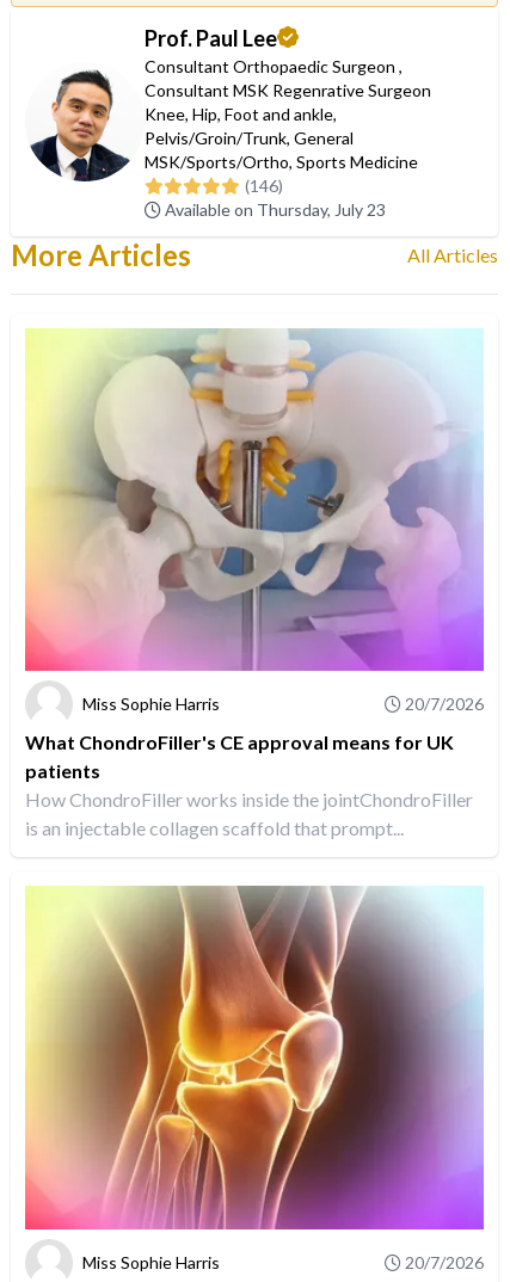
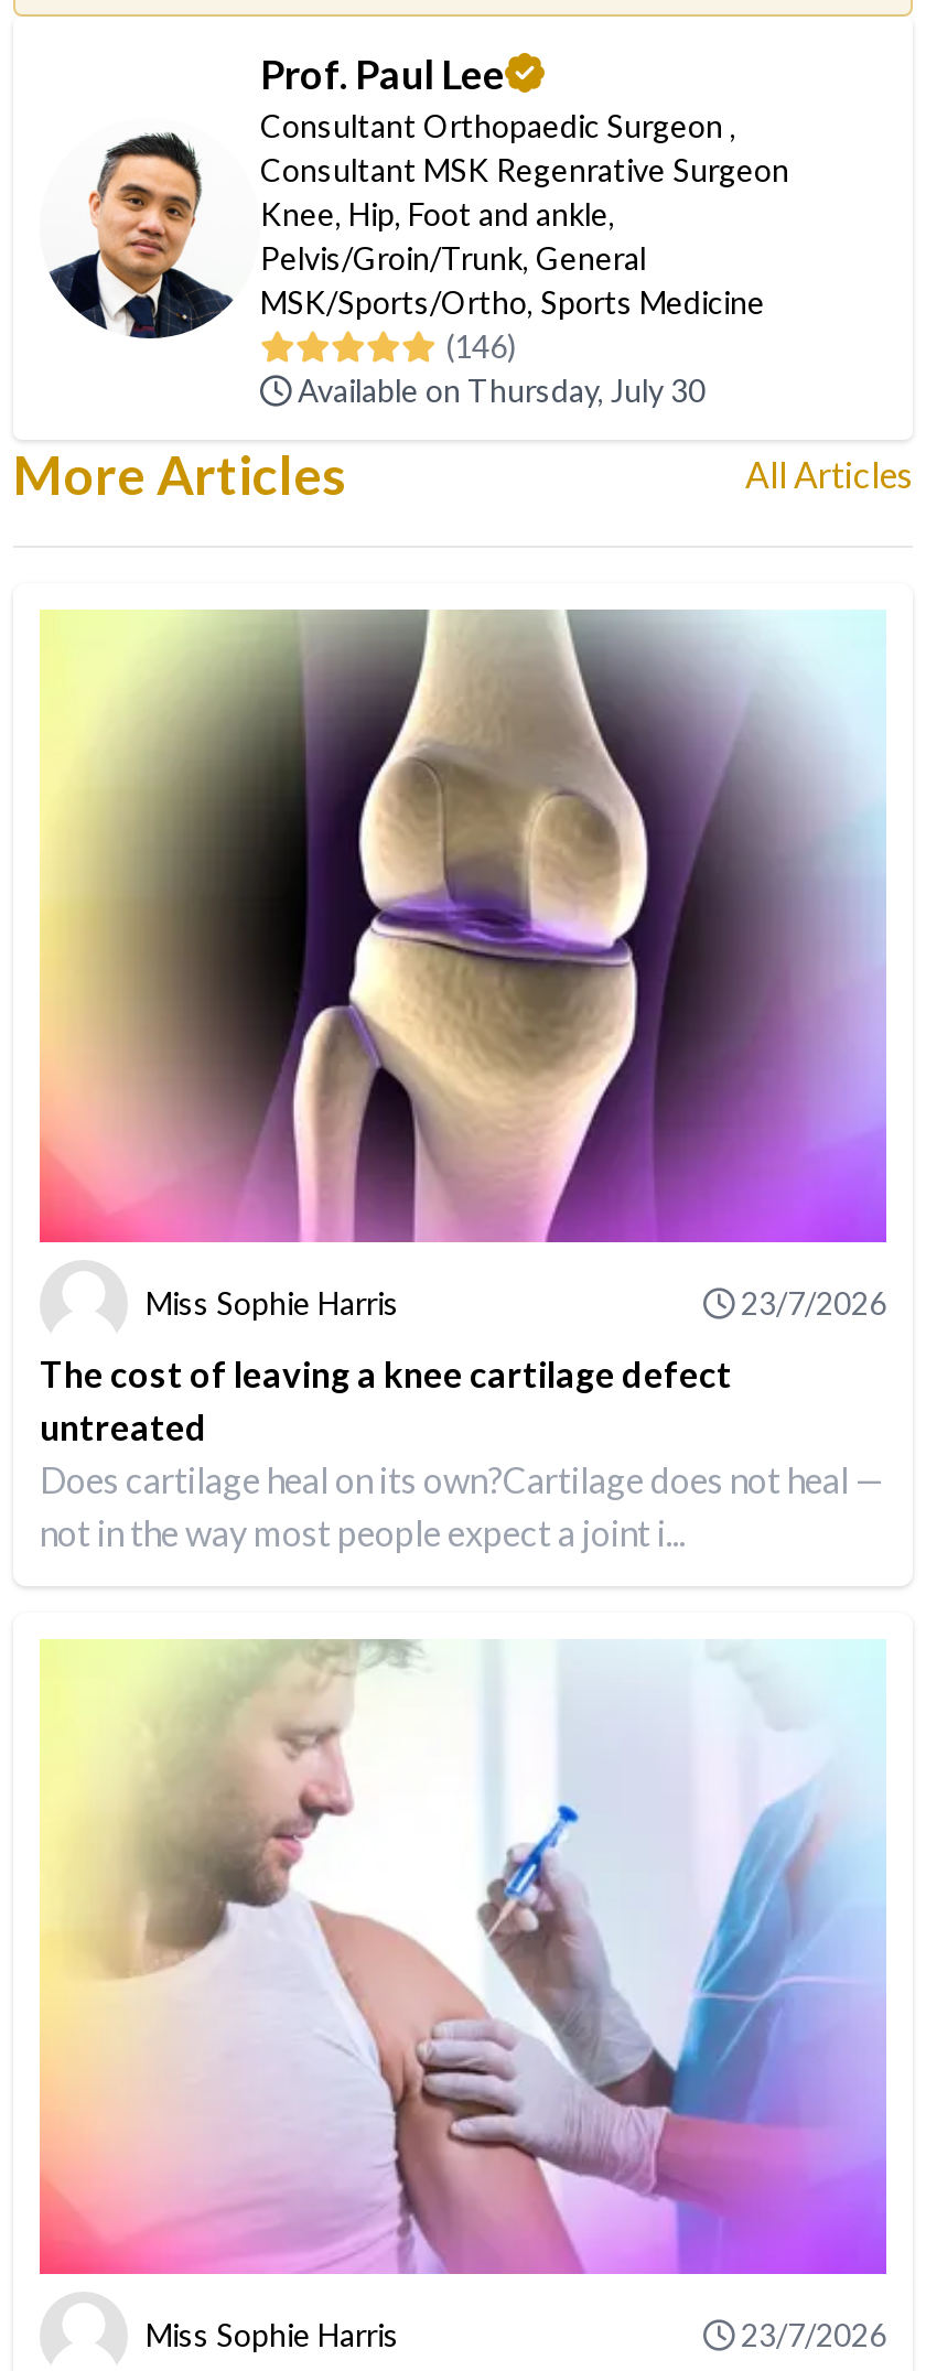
[161,199,386,220] Available on Thursday, July 23 -> [291,371,706,409] Available on Thursday, July 30
[59,329,484,714] [image] | 20/7/2026 -> [101,610,886,1323] [image] | 23/7/2026
[25,731,473,840] What ChondroFiller's CE approval means for UK | patients | How ChondroFiller works inside the jointChondroFiller | is an injectable collagen scaffold that prompt... -> [40,1353,884,1554] The cost of leaving a knee cartilage defect | untreated | Does cartilage heal on its own?Cartilage does not heal — | not in the way most people expect a joint i...
[45,885,484,1272] [image] | 20/7/2026 -> [77,1639,886,2353] [image] | 23/7/2026

